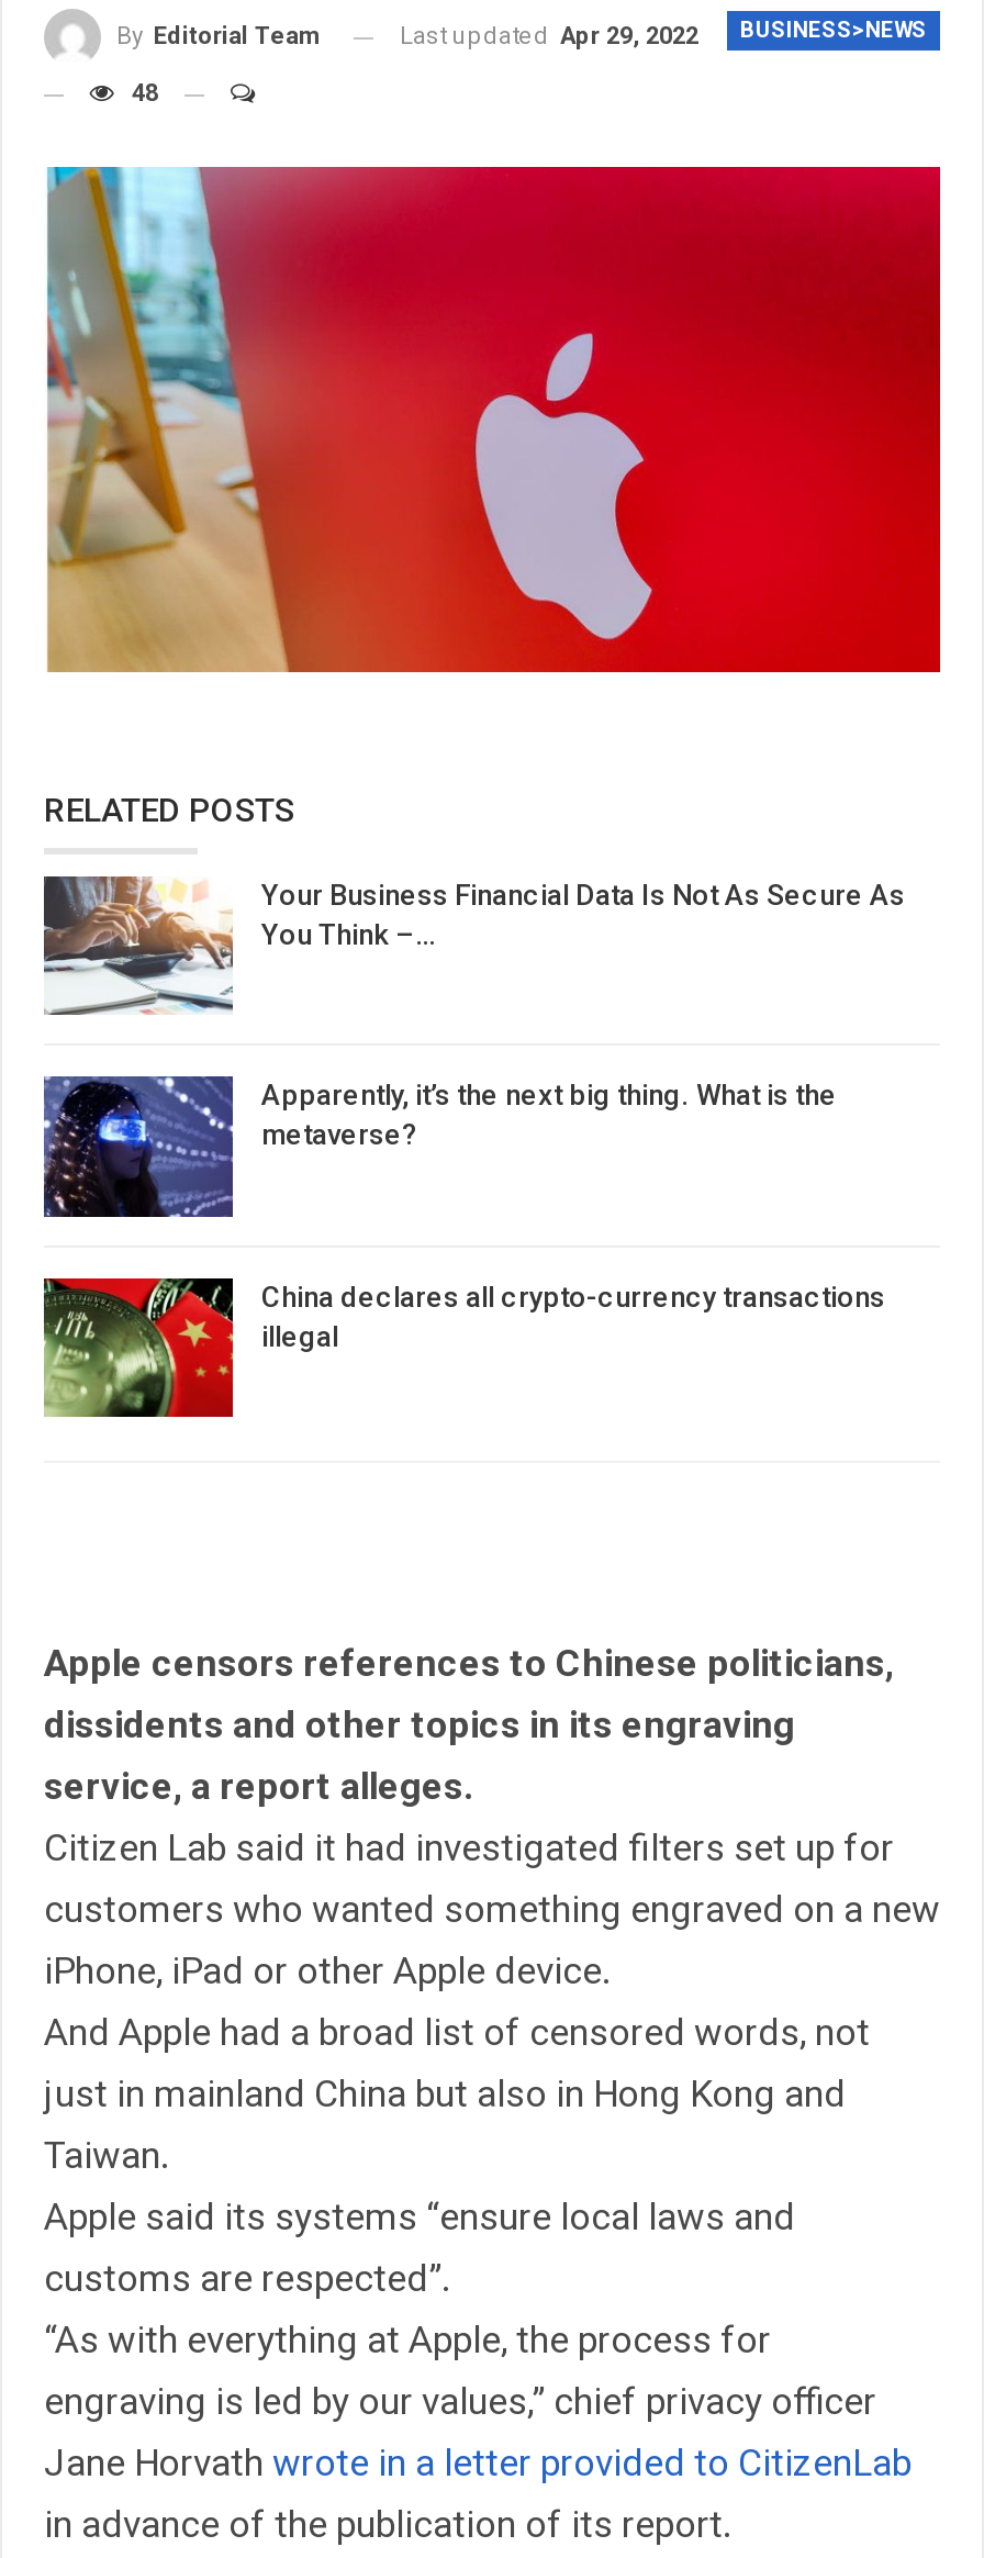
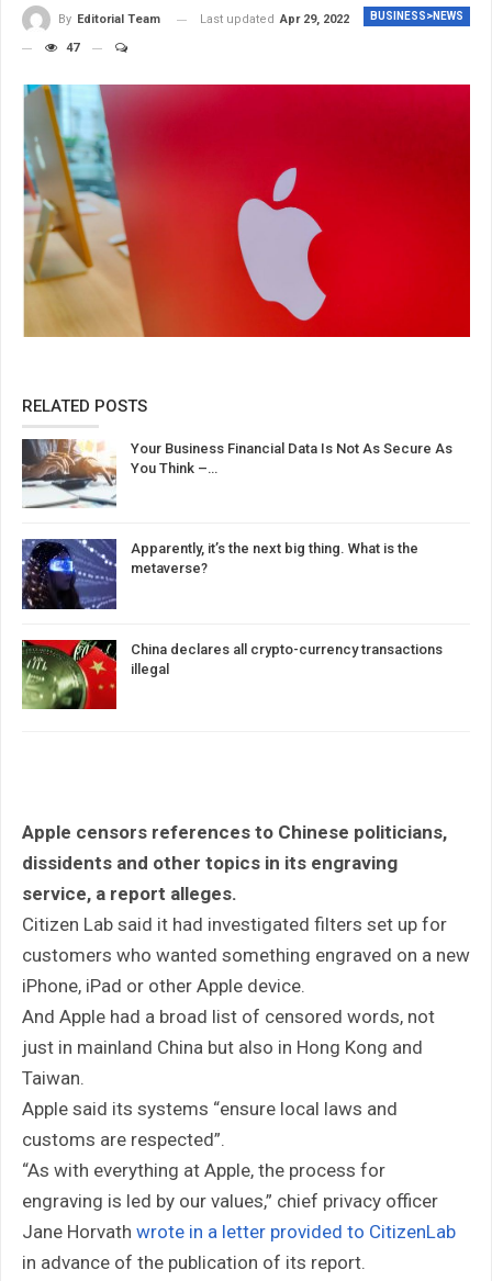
[132,79,158,108] 48 -> [66,41,79,55] 47

